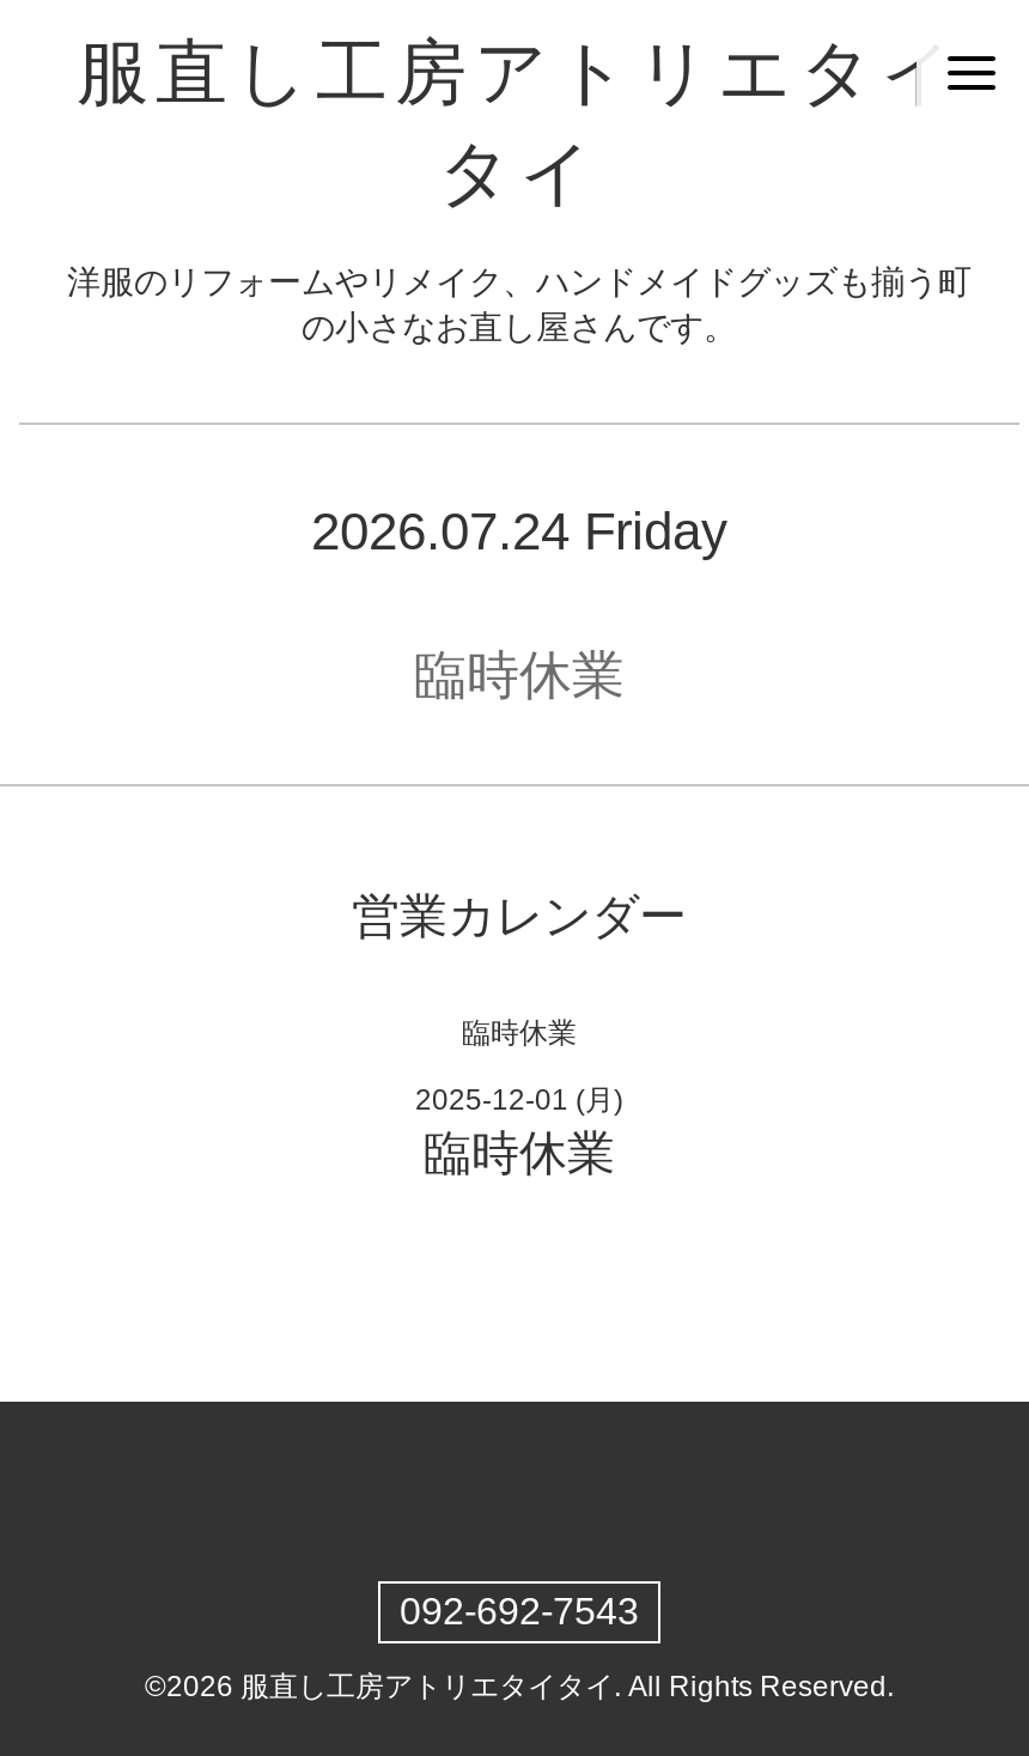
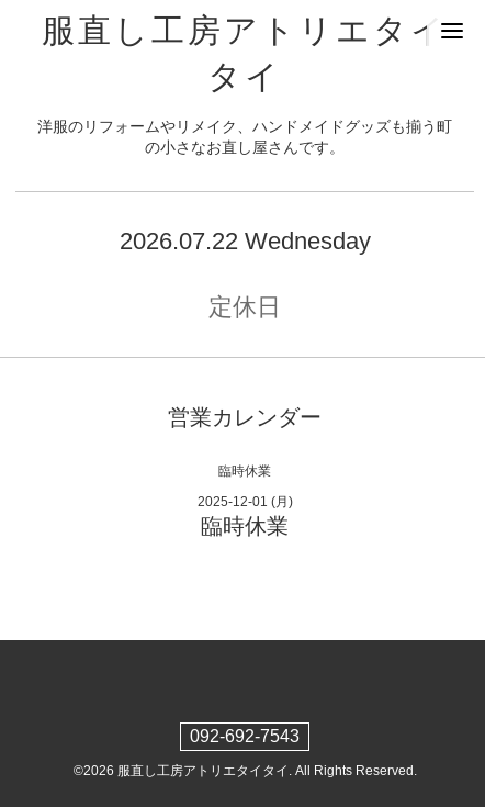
[311,502,727,561] 2026.07.24 Friday -> [119,227,370,255] 2026.07.22 Wednesday
[414,645,625,705] 臨時休業 -> [208,293,281,321] 定休日

